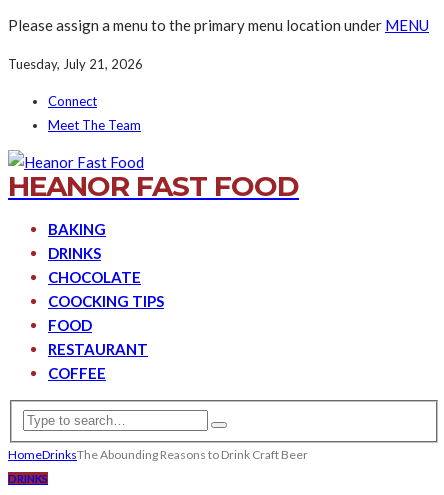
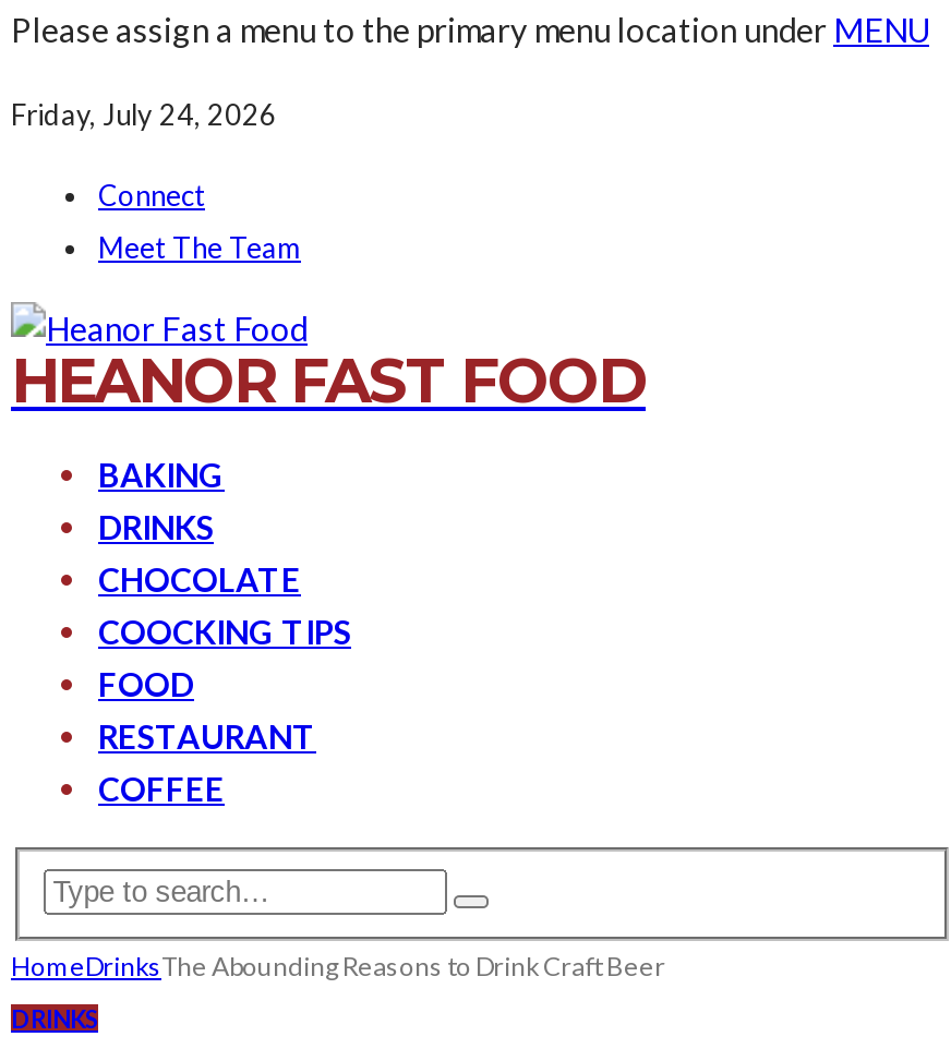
[8,56,143,72] Tuesday, July 21, 2026 -> [11,97,277,132] Friday, July 24, 2026

